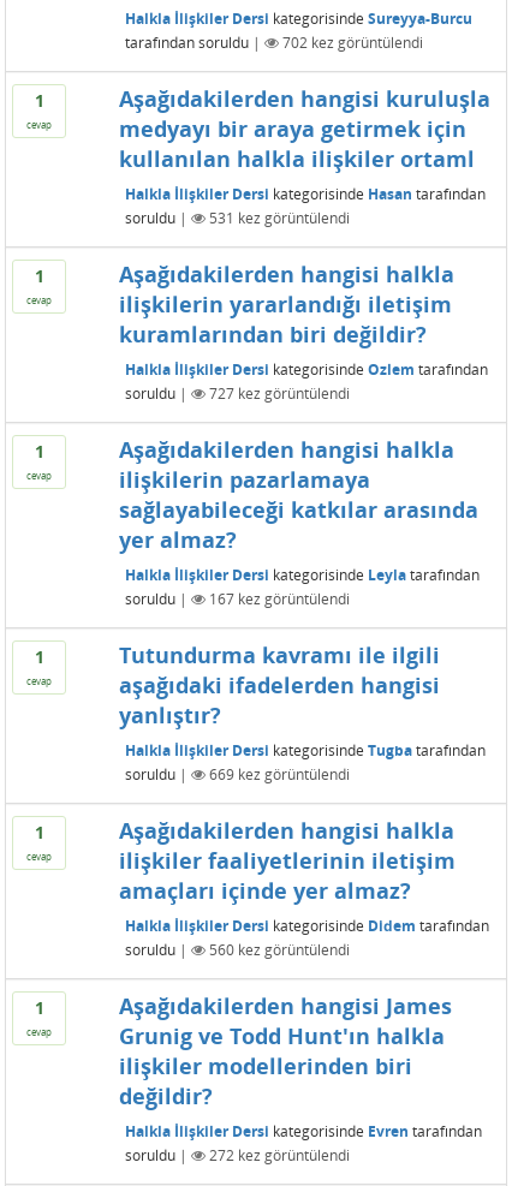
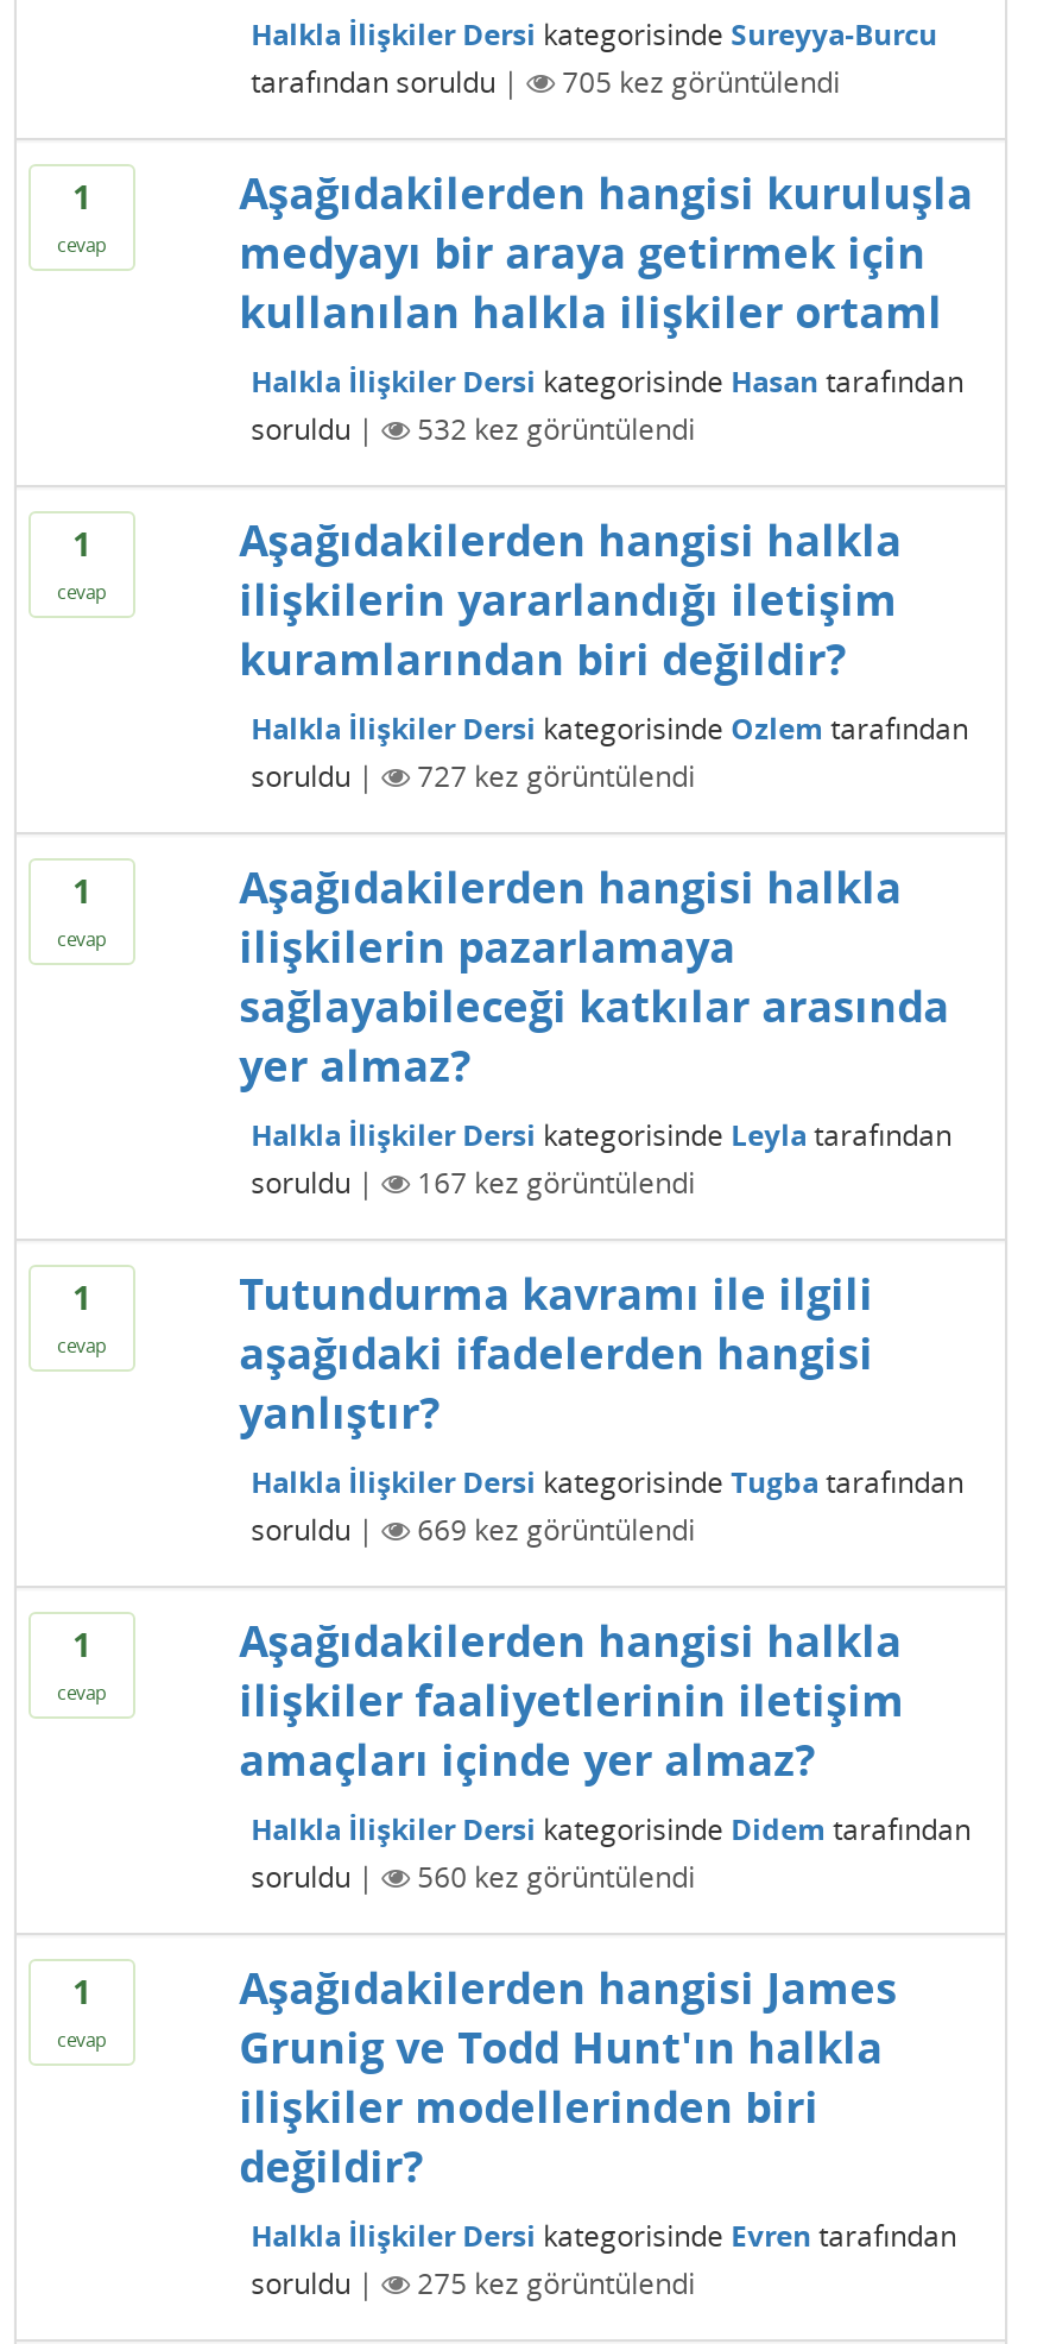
[282,32,423,53] 702 kez görüntülendi -> [562,61,840,102] 705 kez görüntülendi
[209,208,349,228] 531 kez görüntülendi -> [417,408,695,449] 532 kez görüntülendi
[209,1145,349,1165] 272 kez görüntülendi -> [417,2263,695,2303] 275 kez görüntülendi

